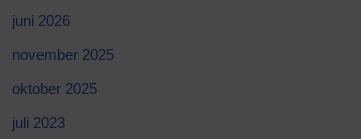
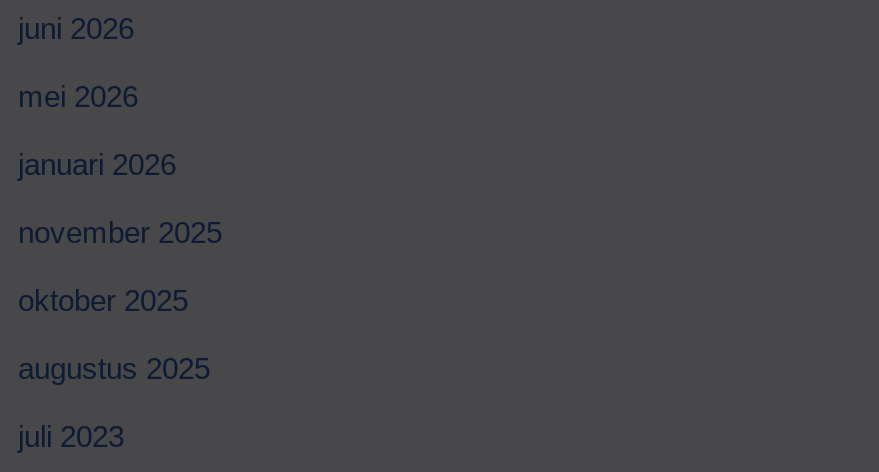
none -> [18,78,176,180] mei 2026 | januari 2026
none -> [18,350,210,384] augustus 2025

